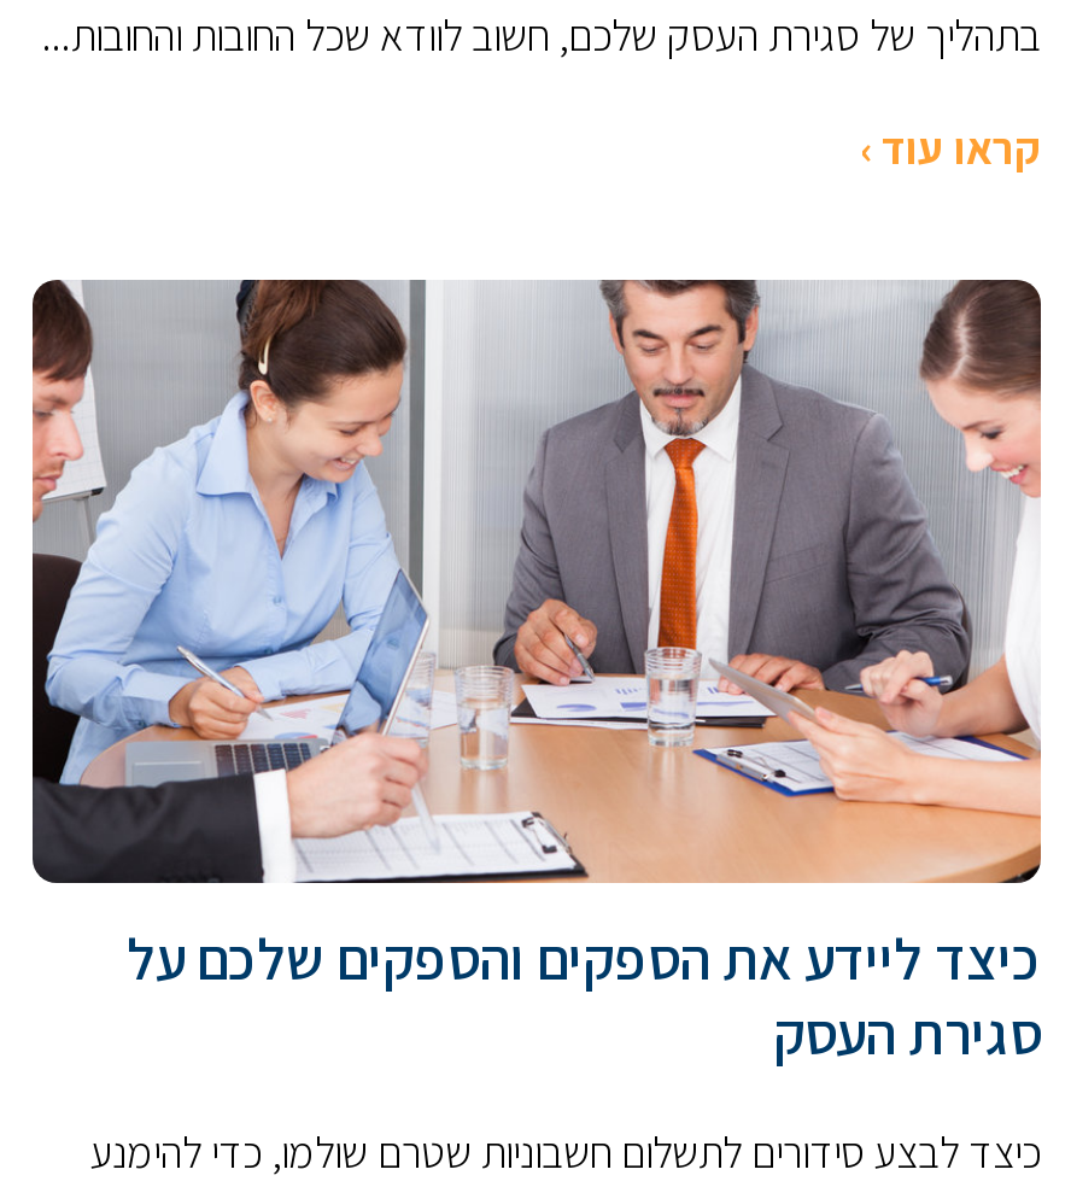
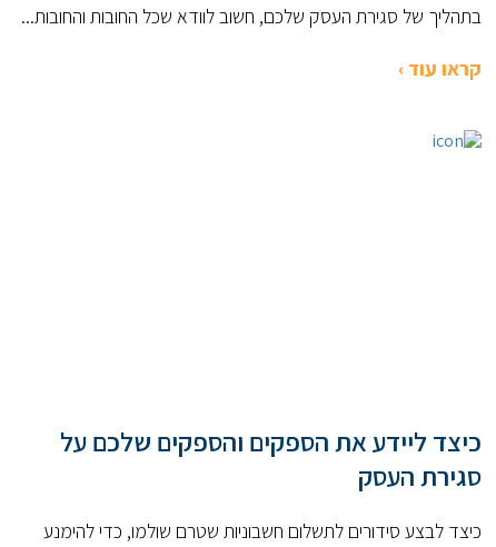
[30,277,1043,885] [image] -> none

